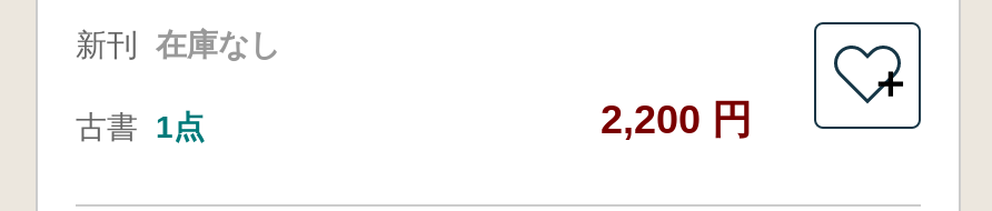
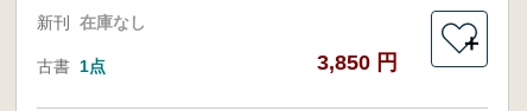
[601,98,752,142] 2,200 円 -> [317,51,398,74] 3,850 円

